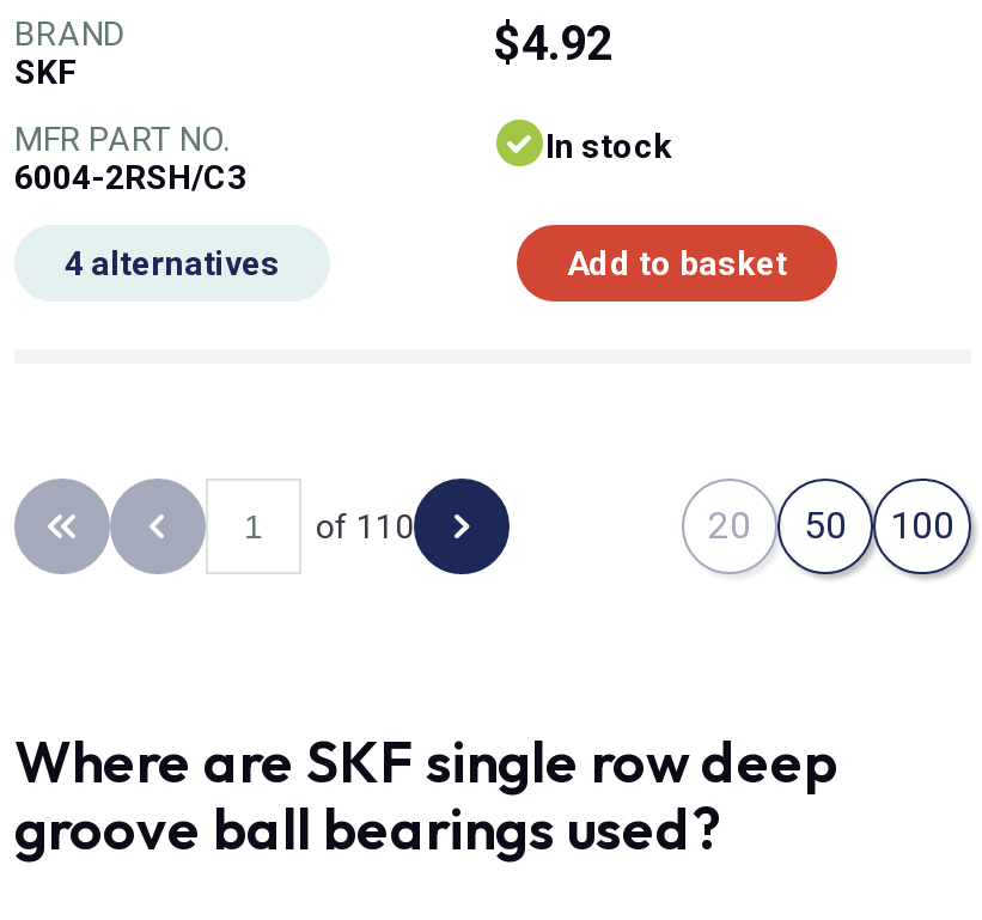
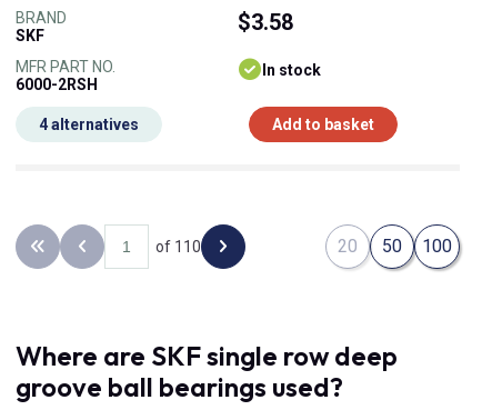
[493,15,612,73] $4.92 -> [238,9,293,36] $3.58
[14,159,246,197] 6004-2RSH/C3 -> [16,76,98,94] 6000-2RSH

